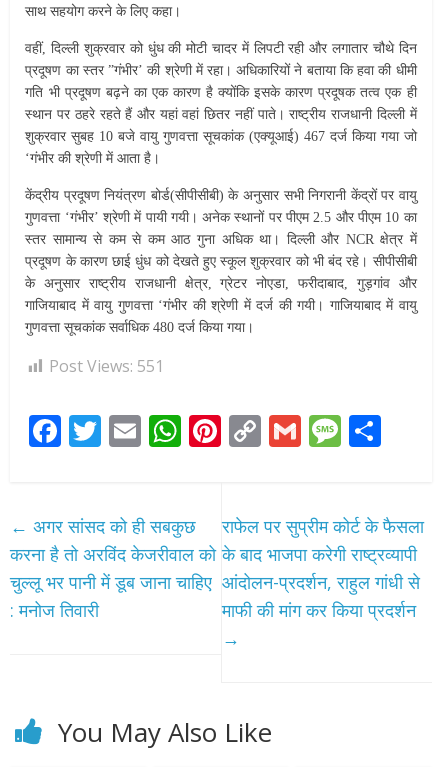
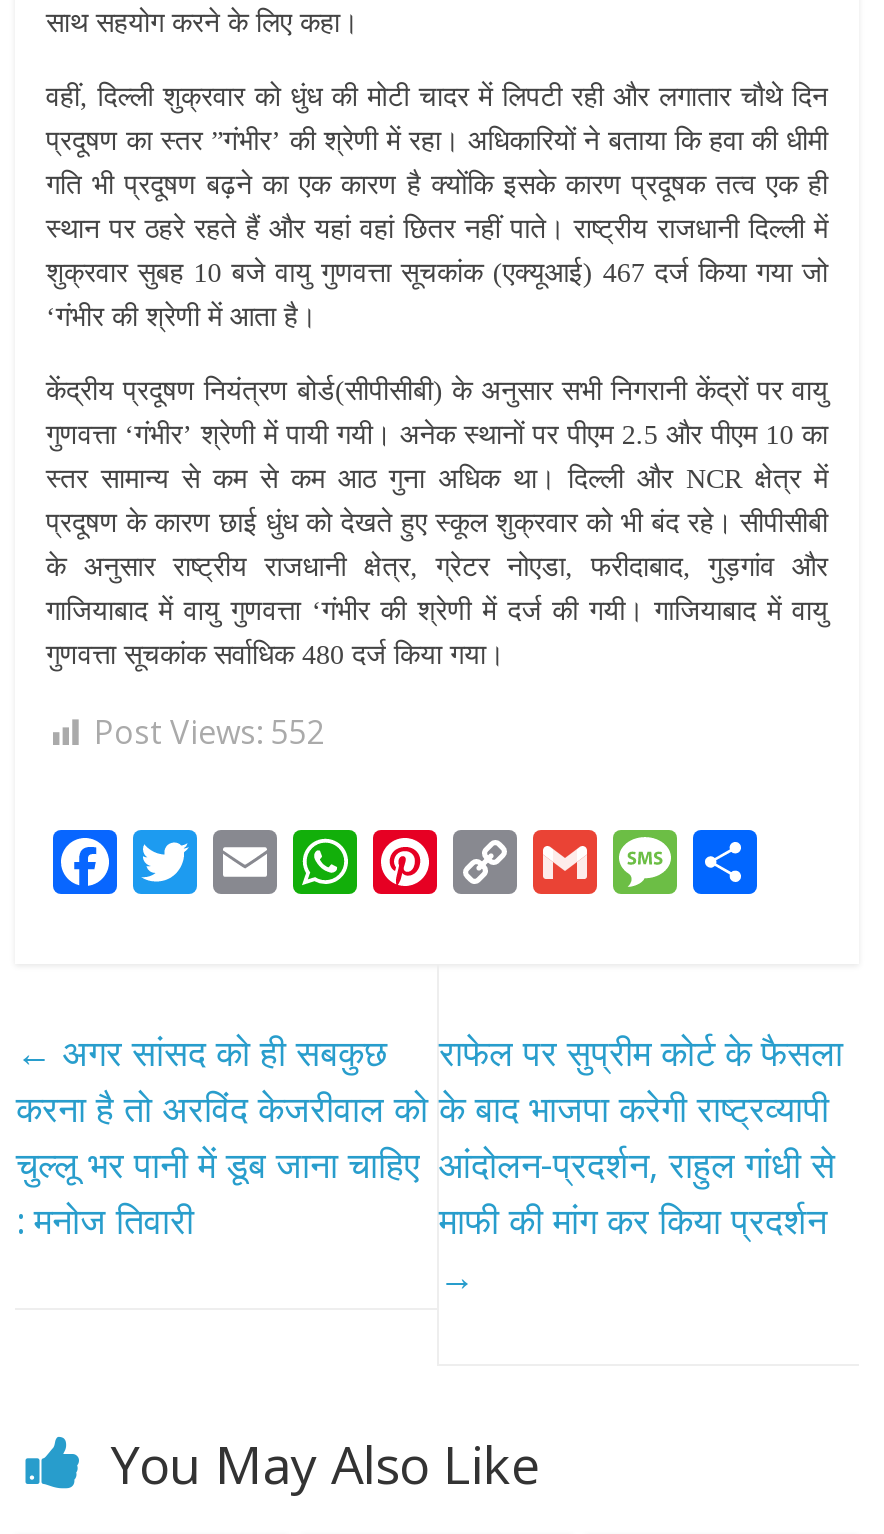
[49,355,164,377] Post Views: 551 -> [94,710,324,754] Post Views: 552

